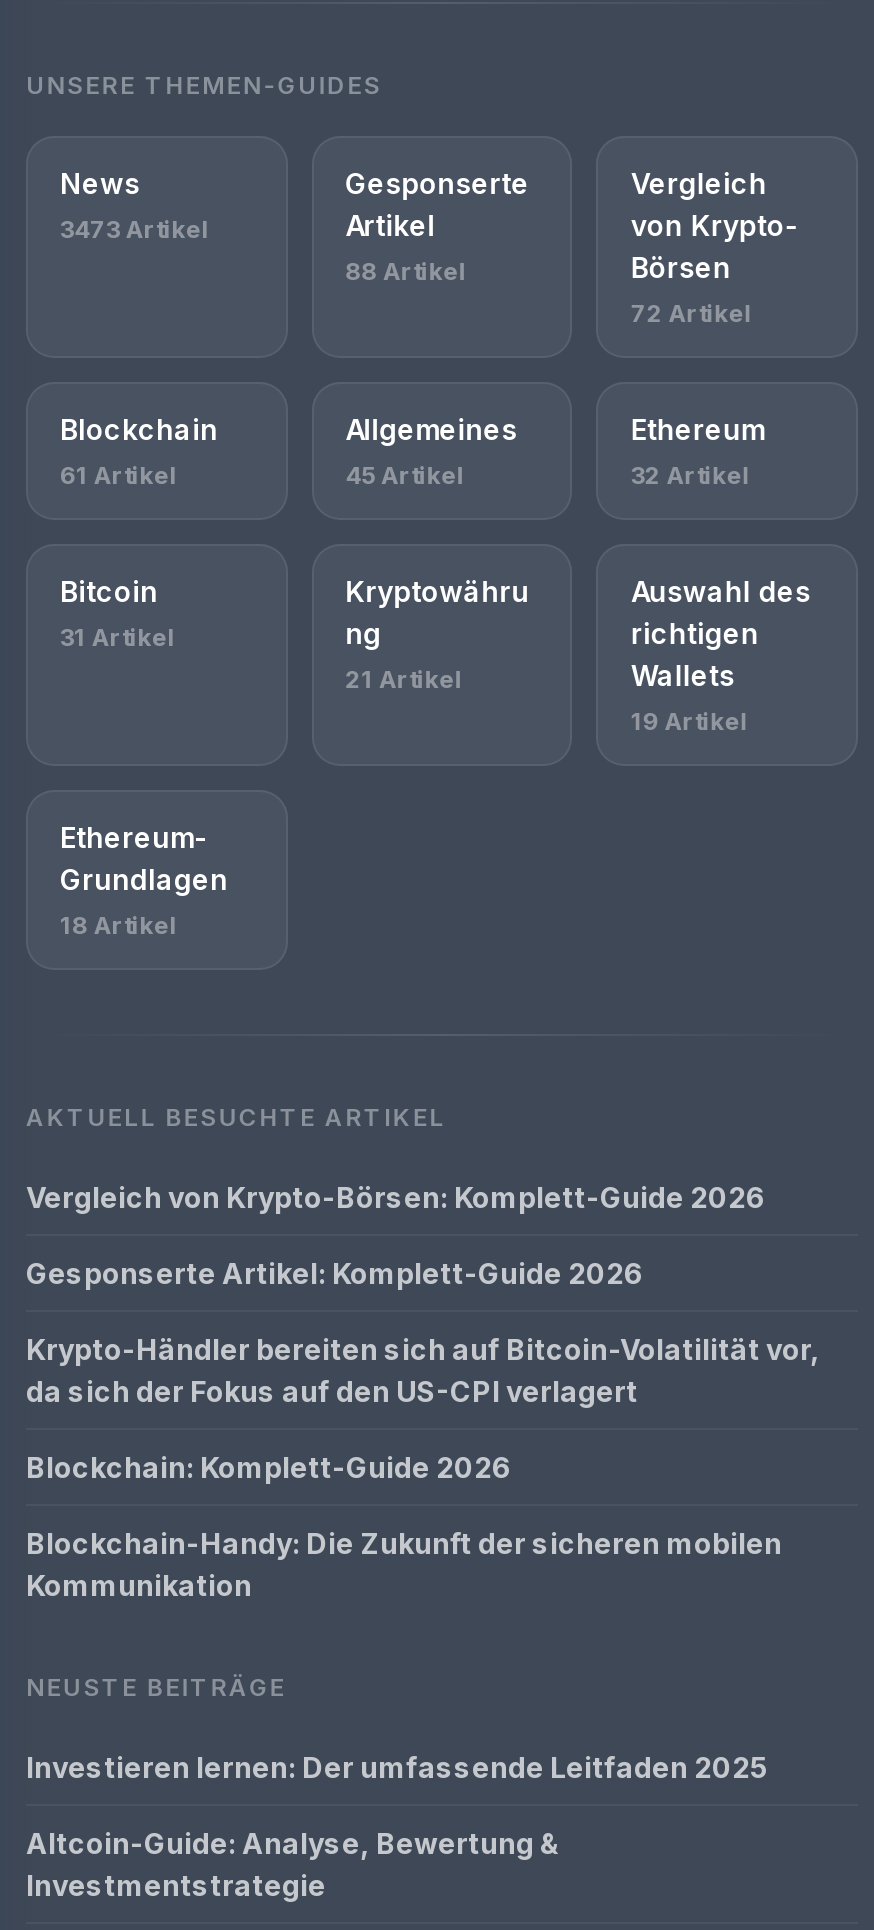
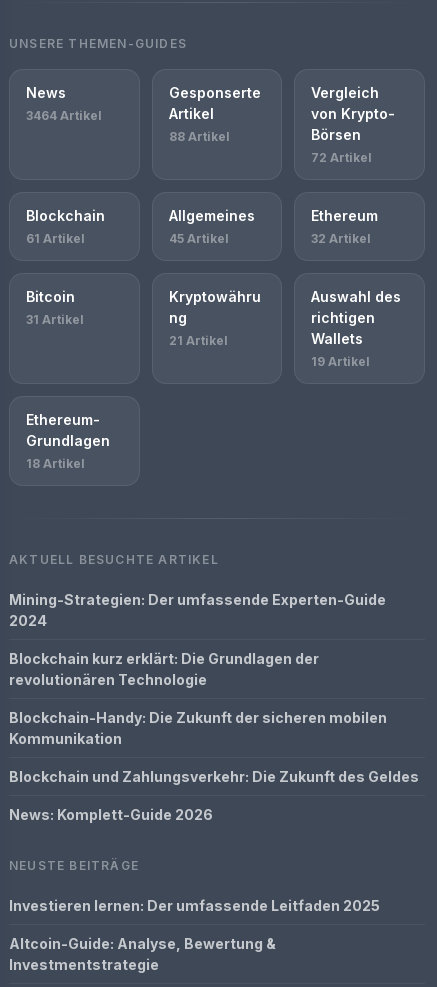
[60,214,210,244] 3473 Artikel -> [26,108,102,123] 3464 Artikel
[26,1180,820,1484] Vergleich von Krypto-Börsen: Komplett-Guide 2026 | Gesponserte Artikel: Komplett-Guide 2026 | Krypto-Händler bereiten sich auf Bitcoin-Volatilität vor, | da sich der Fokus auf den US-CPI verlagert | Blockchain: Komplett-Guide 2026 -> [9,591,386,688] Mining-Strategien: Der umfassende Experten-Guide | 2024 | Blockchain kurz erklärt: Die Grundlagen der | revolutionären Technologie
moved [26,1526,782,1602] -> [9,709,387,747]: Blockchain-Handy: Die Zukunft der sicheren mobilen | Kommunikation
none -> [9,768,419,823] Blockchain und Zahlungsverkehr: Die Zukunft des Geldes | News: Komplett-Guide 2026

